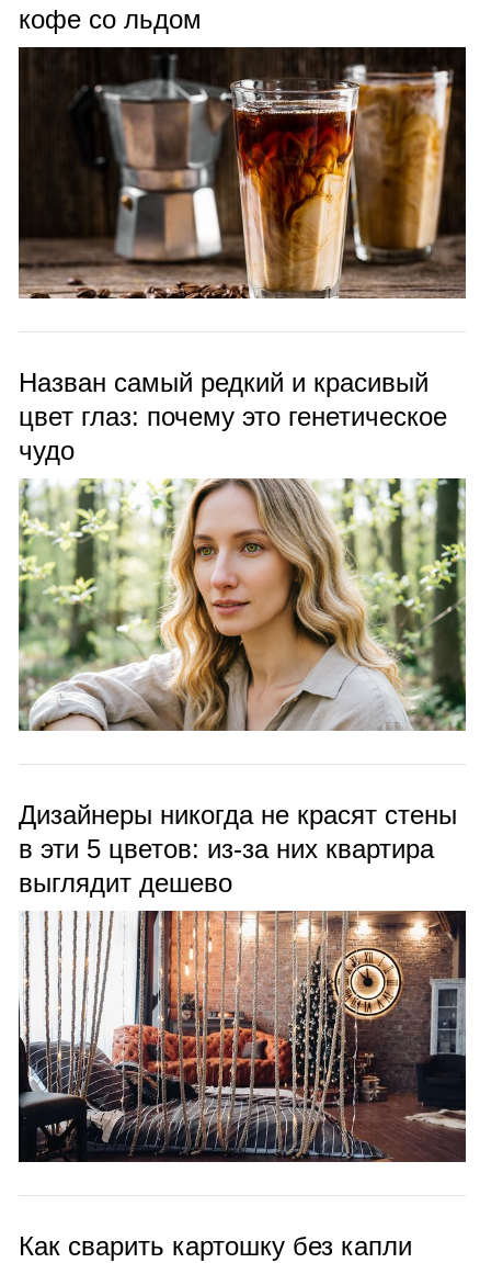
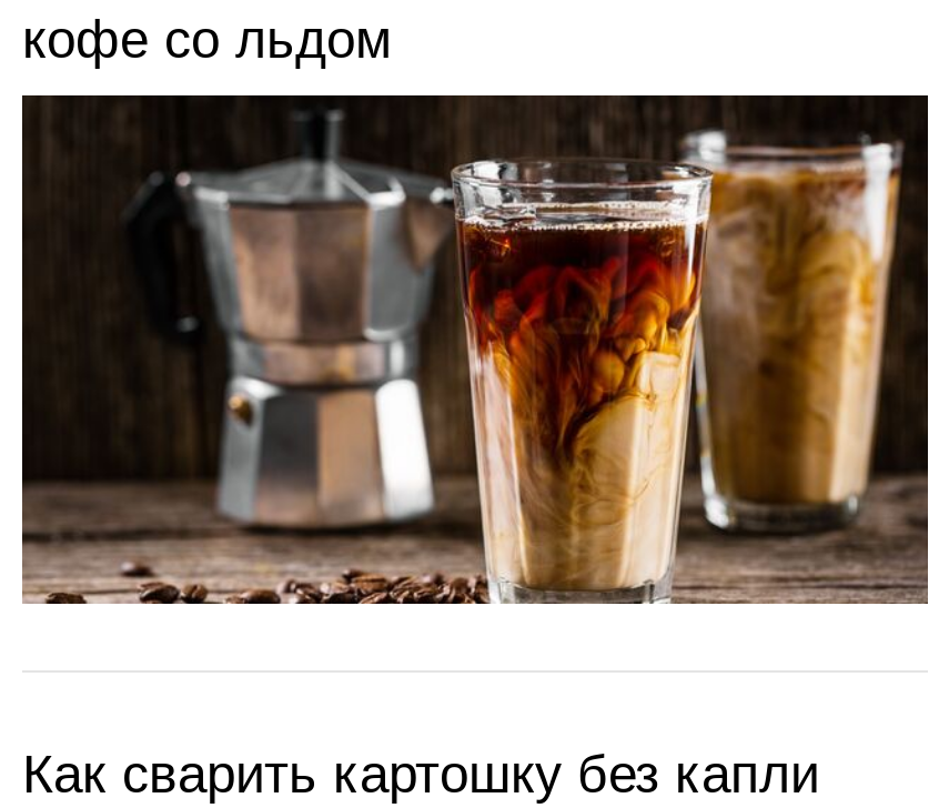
[19,368,447,465] Назван самый редкий и красивый | цвет глаз: почему это генетическое | чудо -> none
[18,477,467,732] [image] -> none
[19,799,457,897] Дизайнеры никогда не красят стены | в эти 5 цветов: из-за них квартира | выглядит дешево -> none
[18,910,466,1163] [image] -> none

